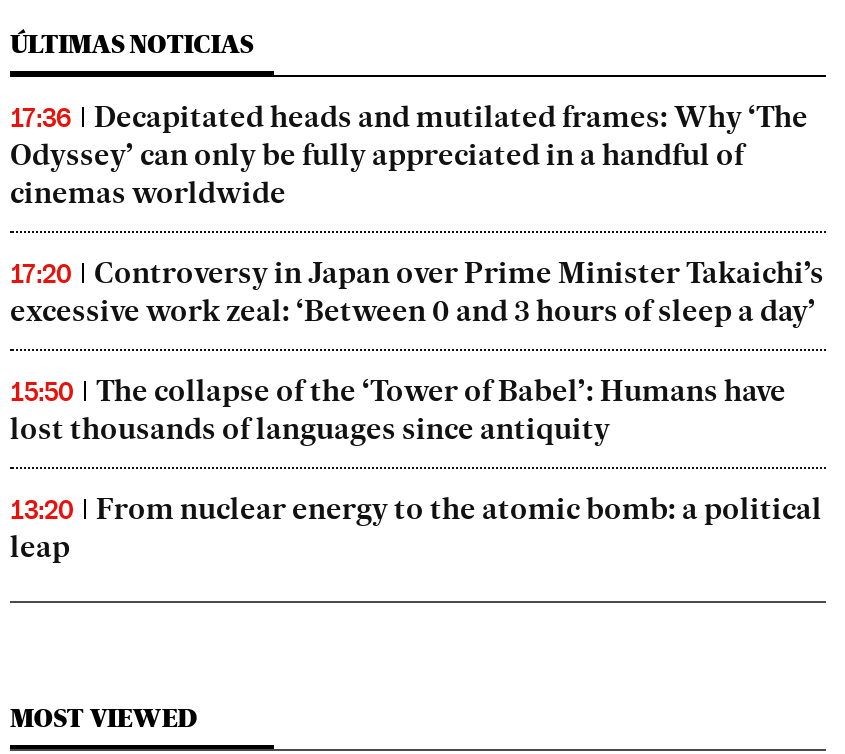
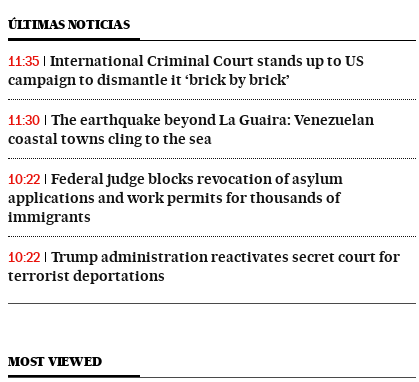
[10,98,808,210] 17:36 | Decapitated heads and mutilated frames: Why ‘The | Odyssey’ can only be fully appreciated in a handful of | cinemas worldwide -> [8,52,364,89] 11:35 | International Criminal Court stands up to US | campaign to dismantle it ‘brick by brick’
[10,254,824,328] 17:20 | Controversy in Japan over Prime Minister Takaichi’s | excessive work zeal: ‘Between 0 and 3 hours of sleep a day’ -> [8,111,374,148] 11:30 | The earthquake beyond La Guaira: Venezuelan | coastal towns cling to the sea
[10,372,786,446] 15:50 | The collapse of the ‘Tower of Babel’: Humans have | lost thousands of languages since antiquity -> [8,170,343,226] 10:22 | Federal judge blocks revocation of asylum | applications and work permits for thousands of | immigrants
[10,490,822,564] 13:20 | From nuclear energy to the atomic bomb: a political | leap -> [8,248,400,285] 10:22 | Trump administration reactivates secret court for | terrorist deportations

